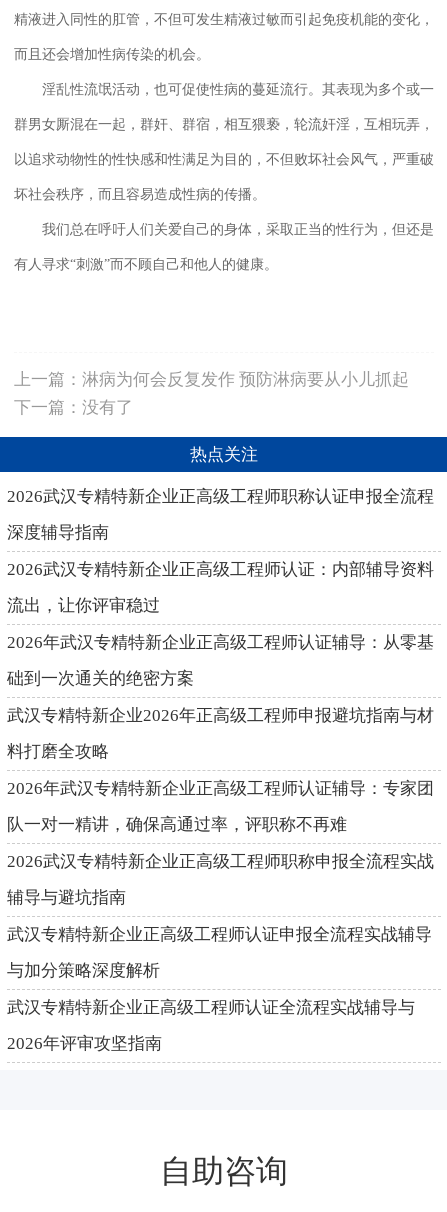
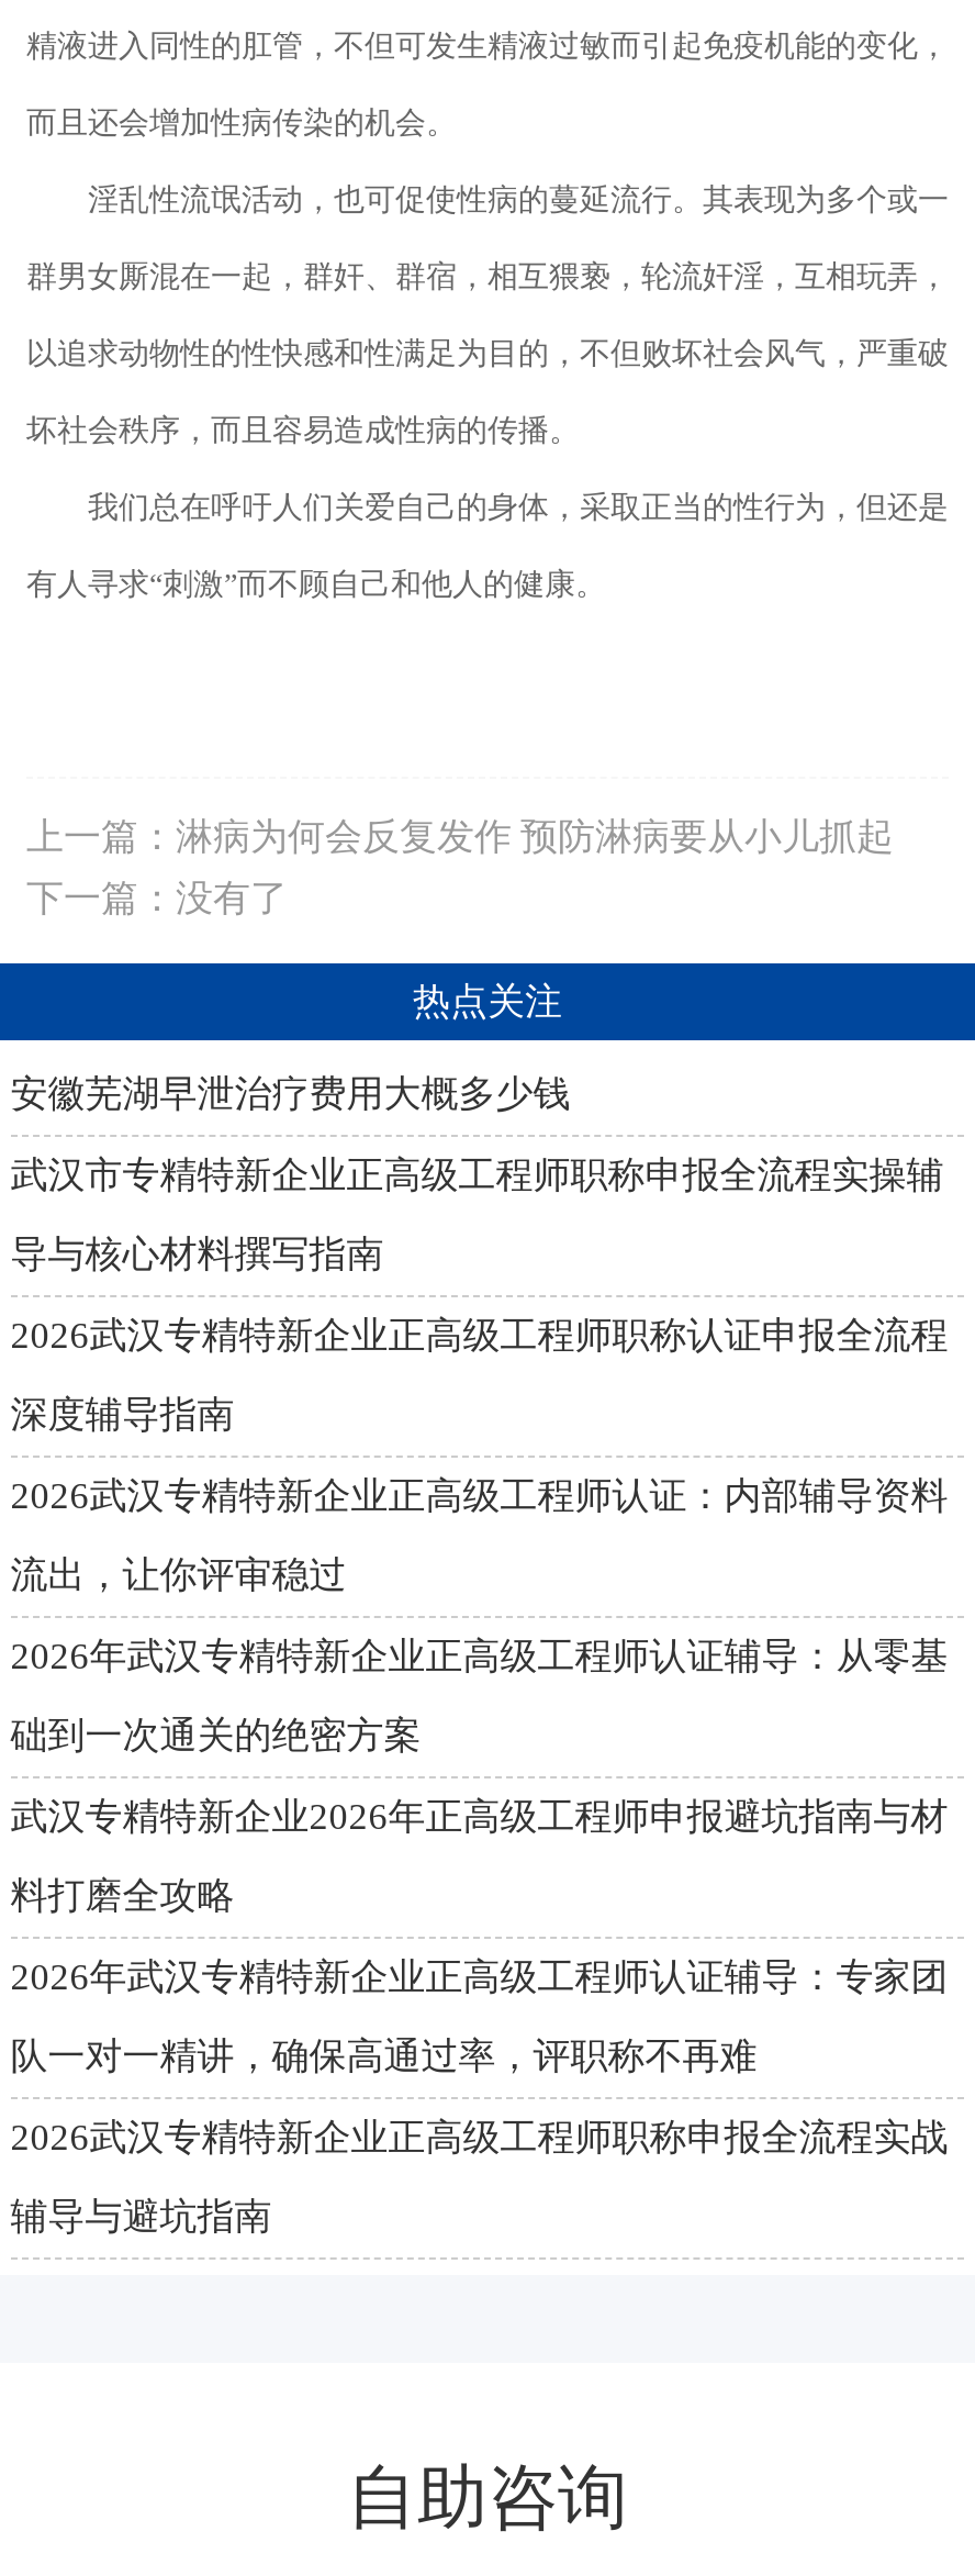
none -> [10,1073,944,1275] 安徽芜湖早泄治疗费用大概多少钱 | 武汉市专精特新企业正高级工程师职称申报全流程实操辅 | 导与核心材料撰写指南
moved [7,487,434,907] -> [10,1314,948,2237]: 2026武汉专精特新企业正高级工程师职称认证申报全流程 | 深度辅导指南 | 2026武汉专精特新企业正高级工程师认证：内部辅导资料 | ... | 2026武汉专精特新企业正高级工程师职称申报全流程实战 | 辅导与避坑指南
[7,925,432,1053] 武汉专精特新企业正高级工程师认证申报全流程实战辅导 | 与加分策略深度解析 | 武汉专精特新企业正高级工程师认证全流程实战辅导与 | 2026年评审攻坚指南 -> none

